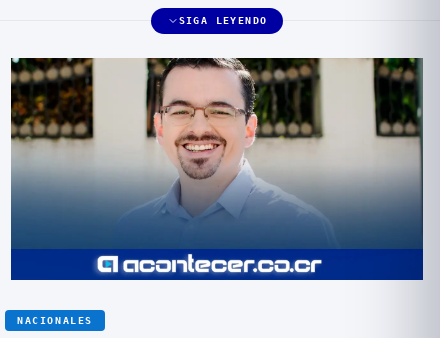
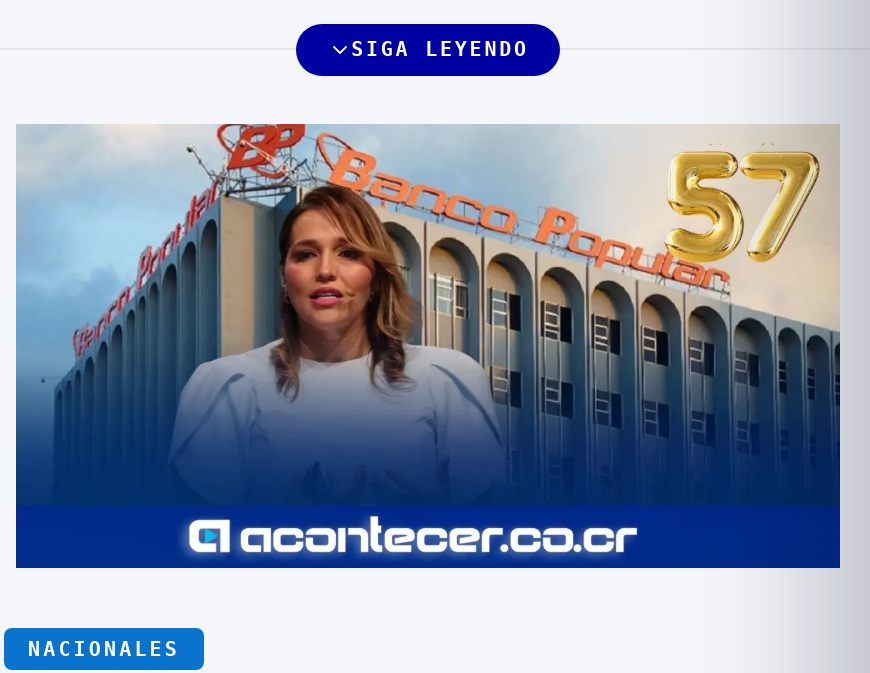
[10,57,424,248] [image] -> [16,122,840,502] [image]

